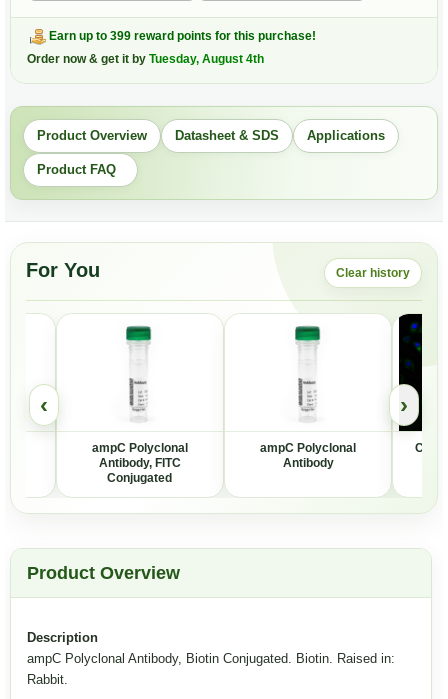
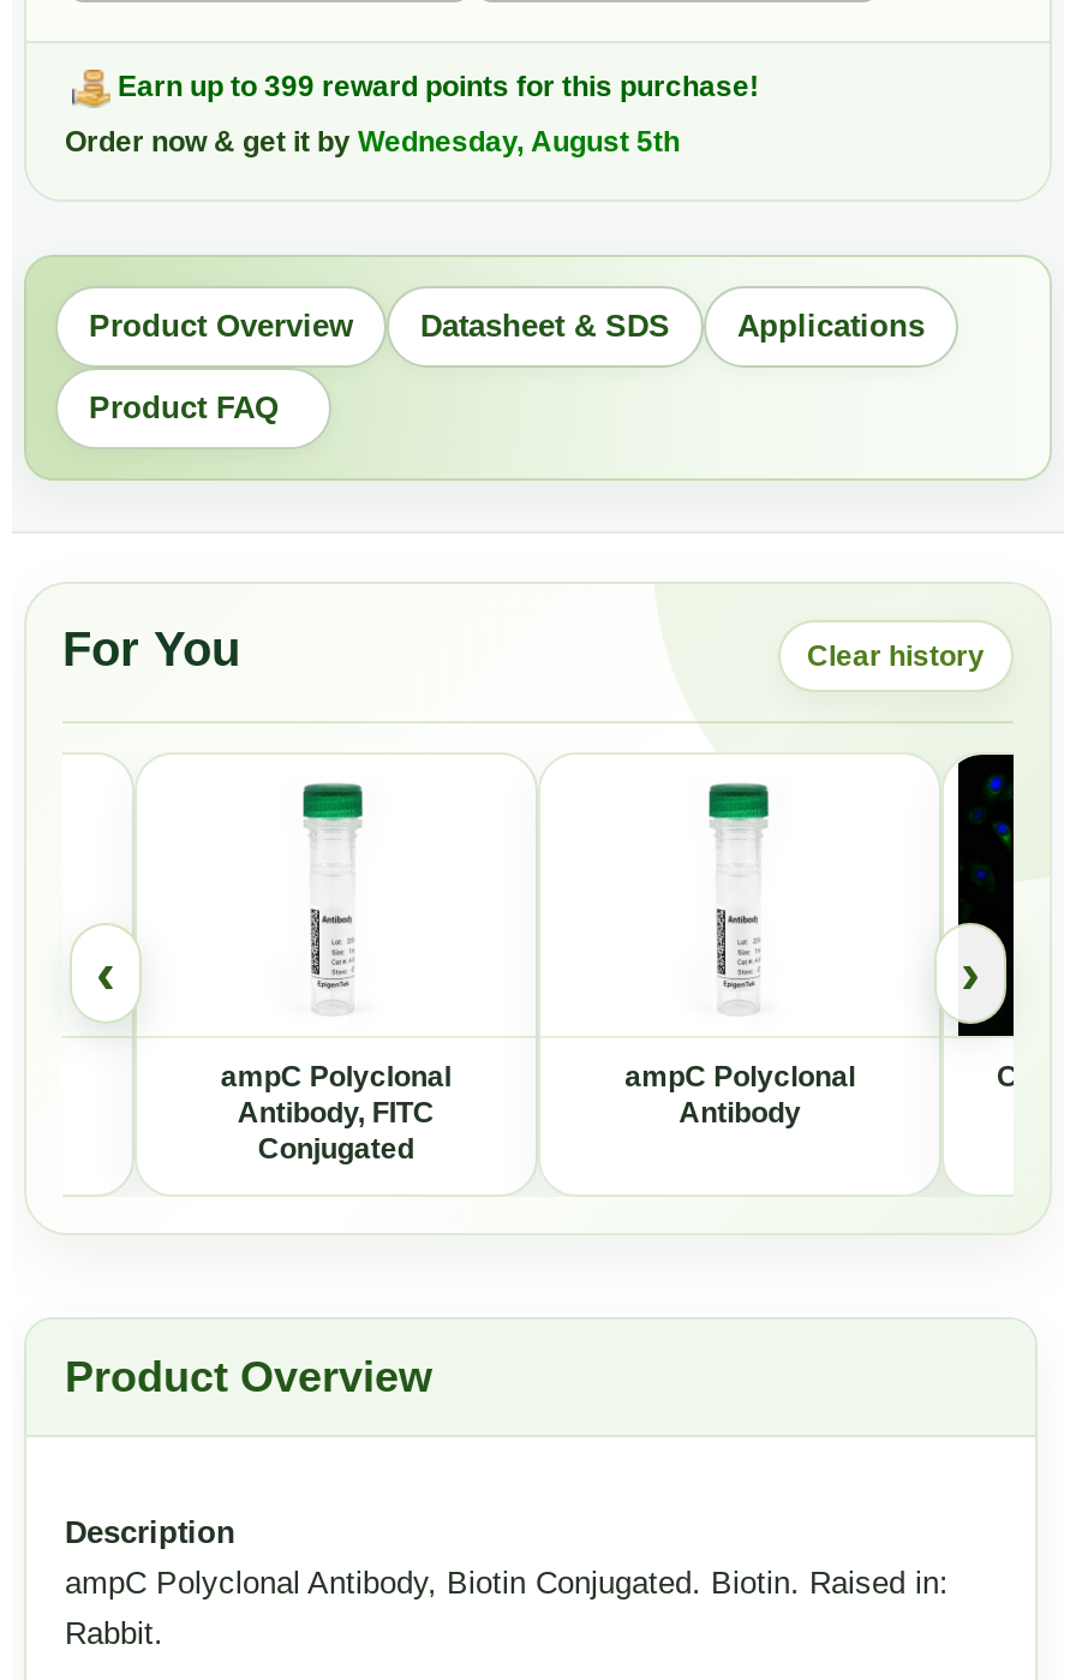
[27,52,264,66] Order now & get it by Tuesday, August 4th -> [65,124,680,158] Order now & get it by Wednesday, August 5th

